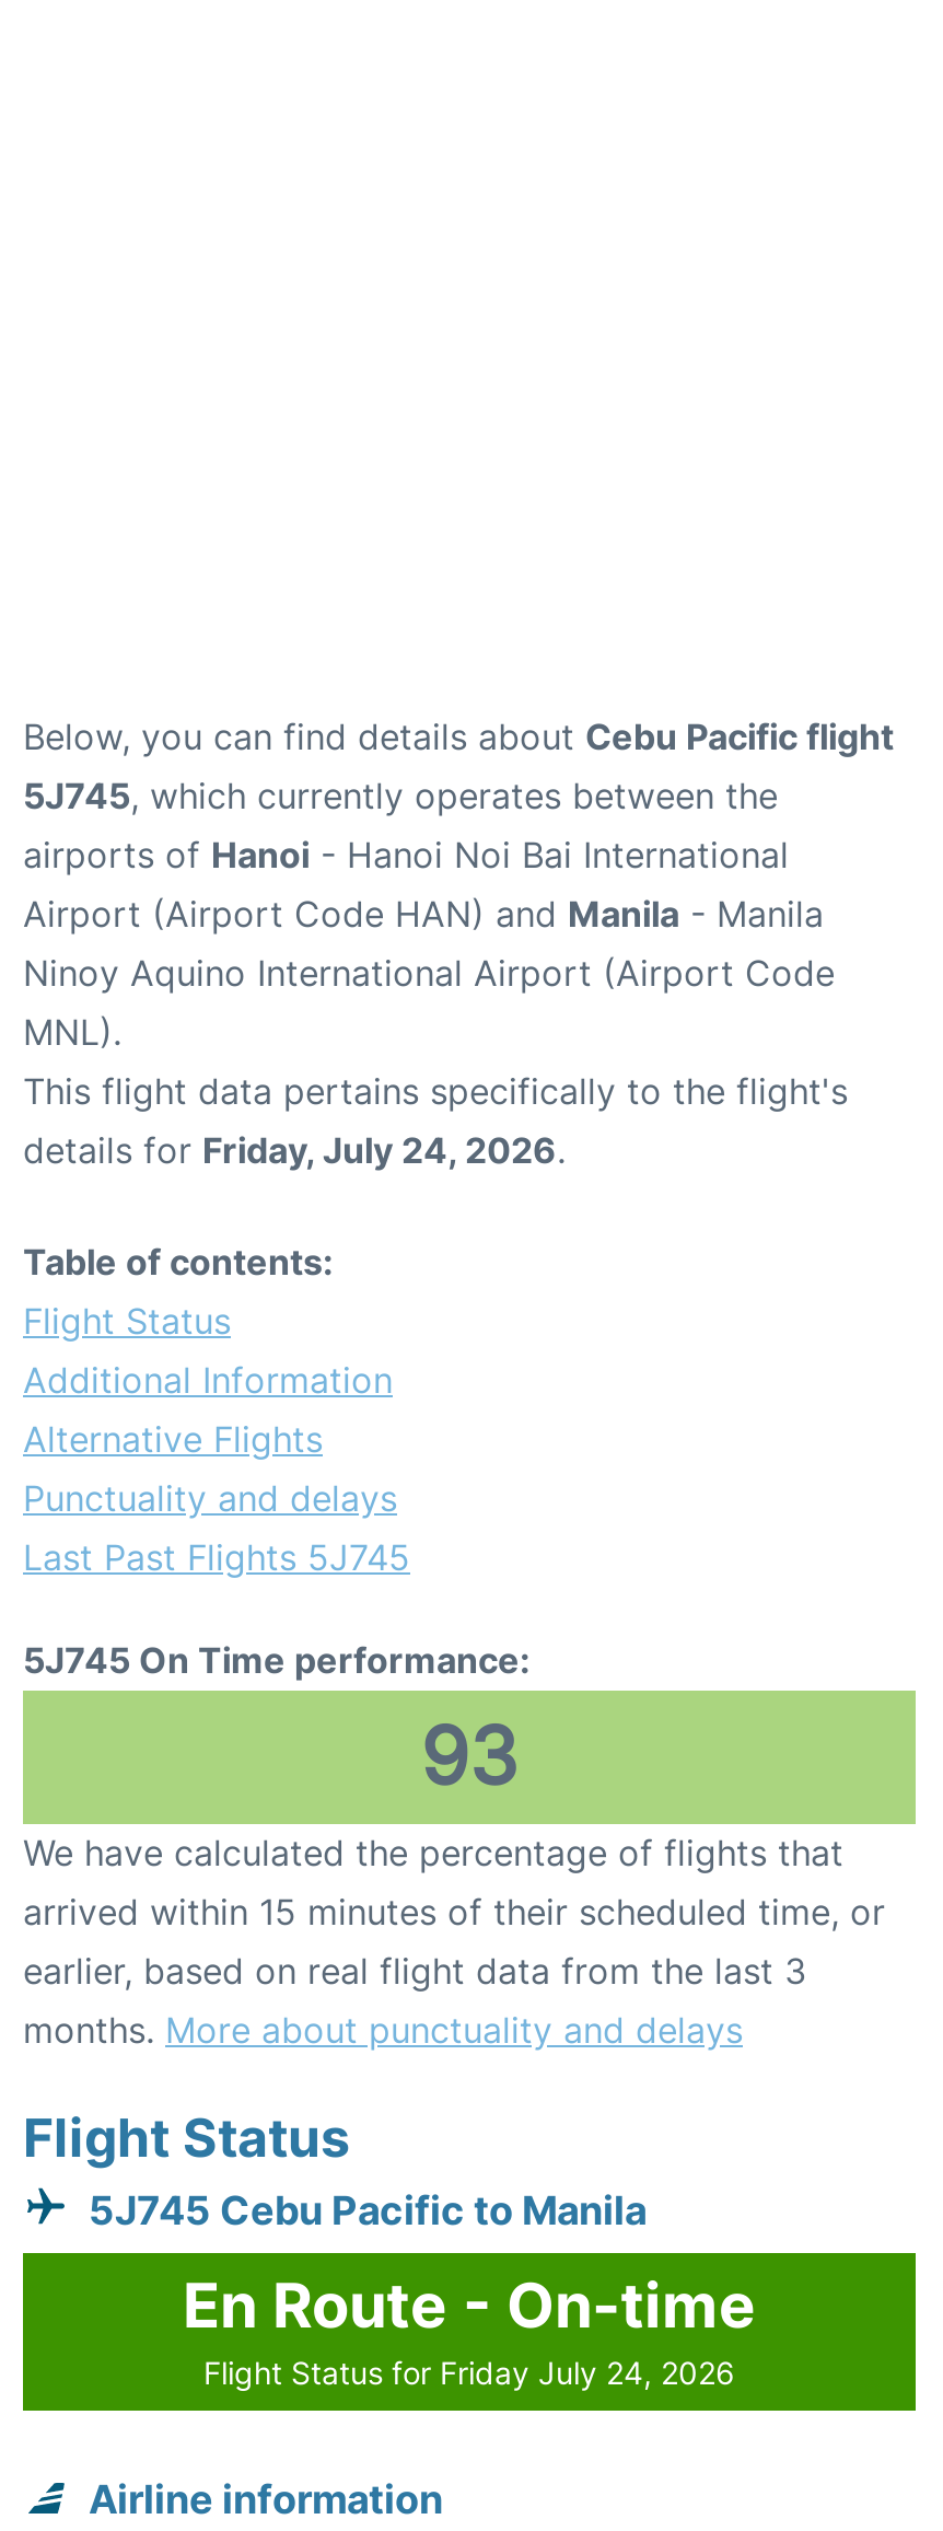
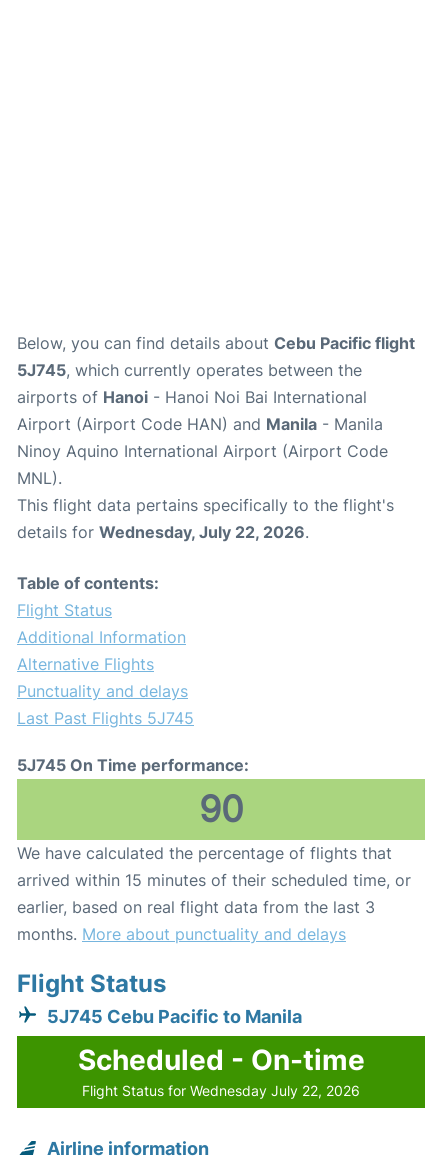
[23,1128,566,1171] details for Friday, July 24, 2026. -> [17,522,309,542] details for Wednesday, July 22, 2026.
[420,1707,519,1804] 93 -> [198,787,243,831] 90
[183,2268,756,2390] En Route - On-time | Flight Status for Friday July 24, 2026 -> [77,1043,364,1099] Scheduled - On-time | Flight Status for Wednesday July 22, 2026

